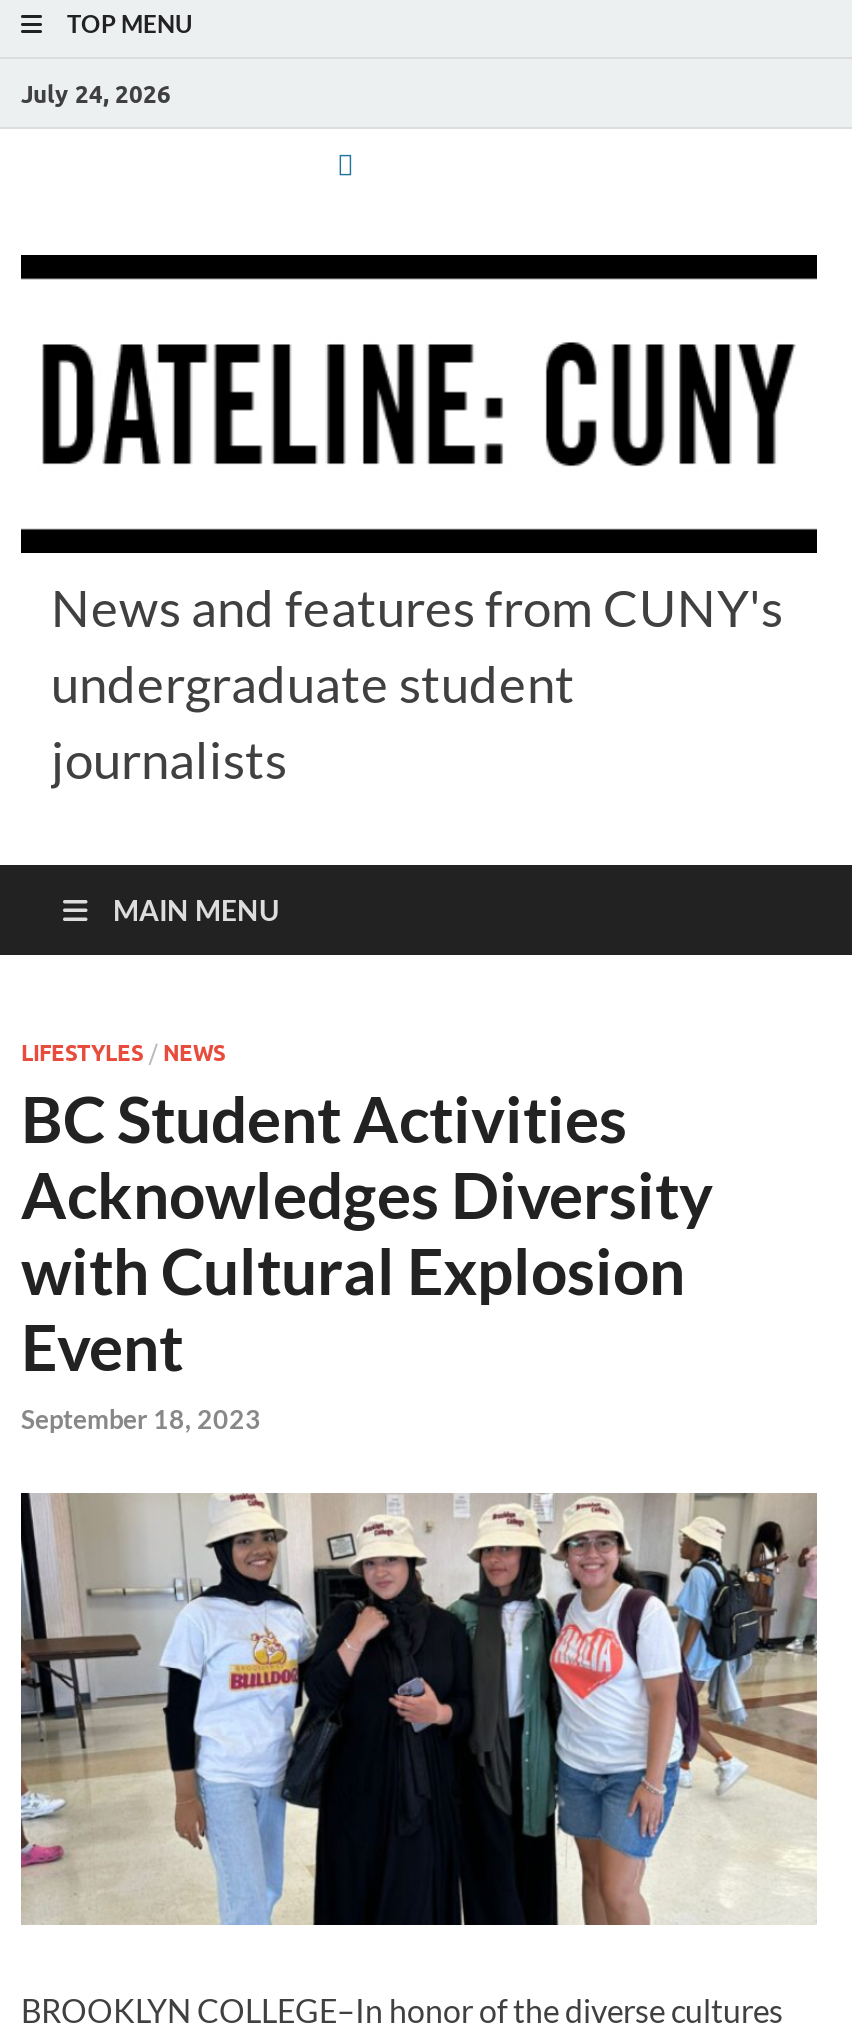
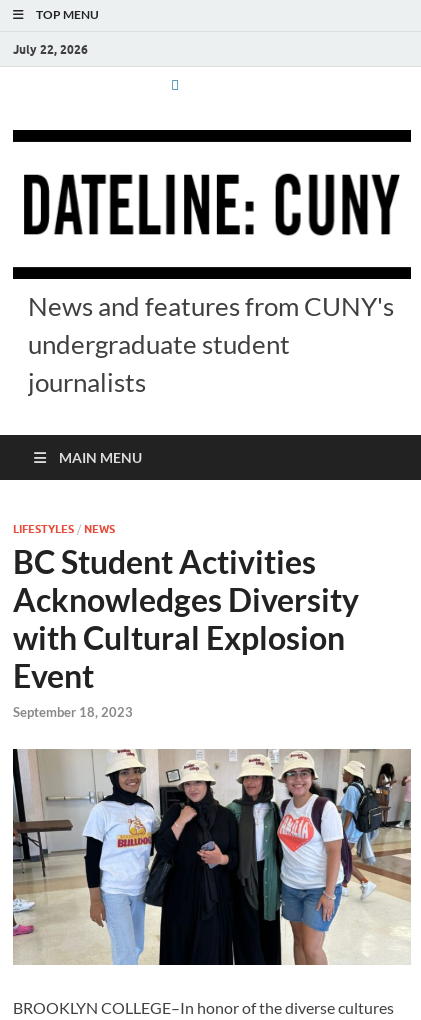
[21,78,171,108] July 24, 2026 -> [13,41,88,56] July 22, 2026

